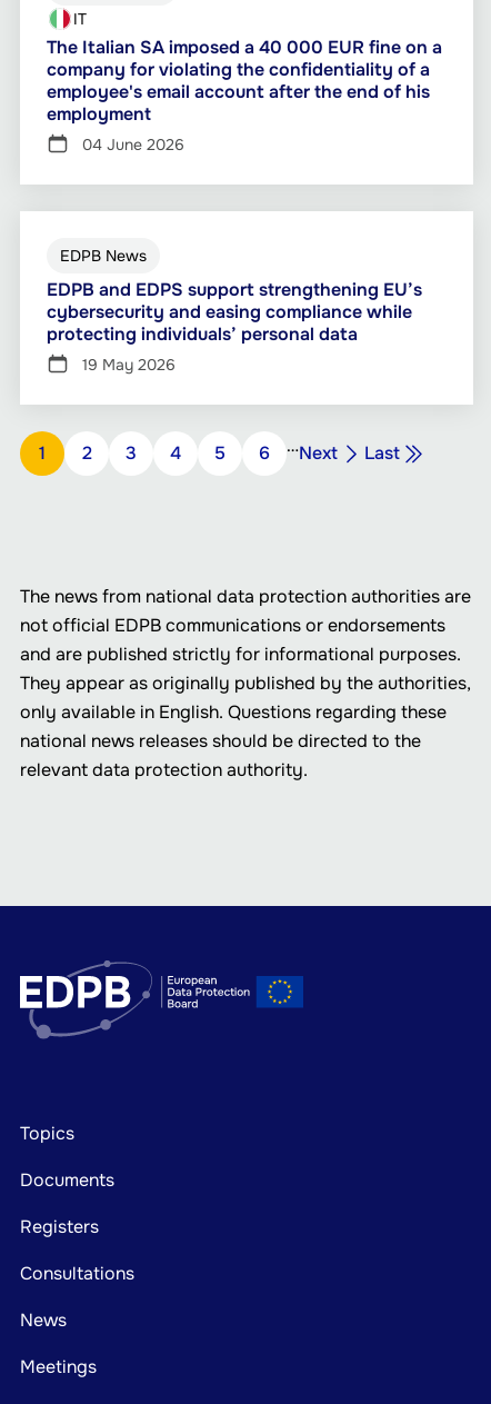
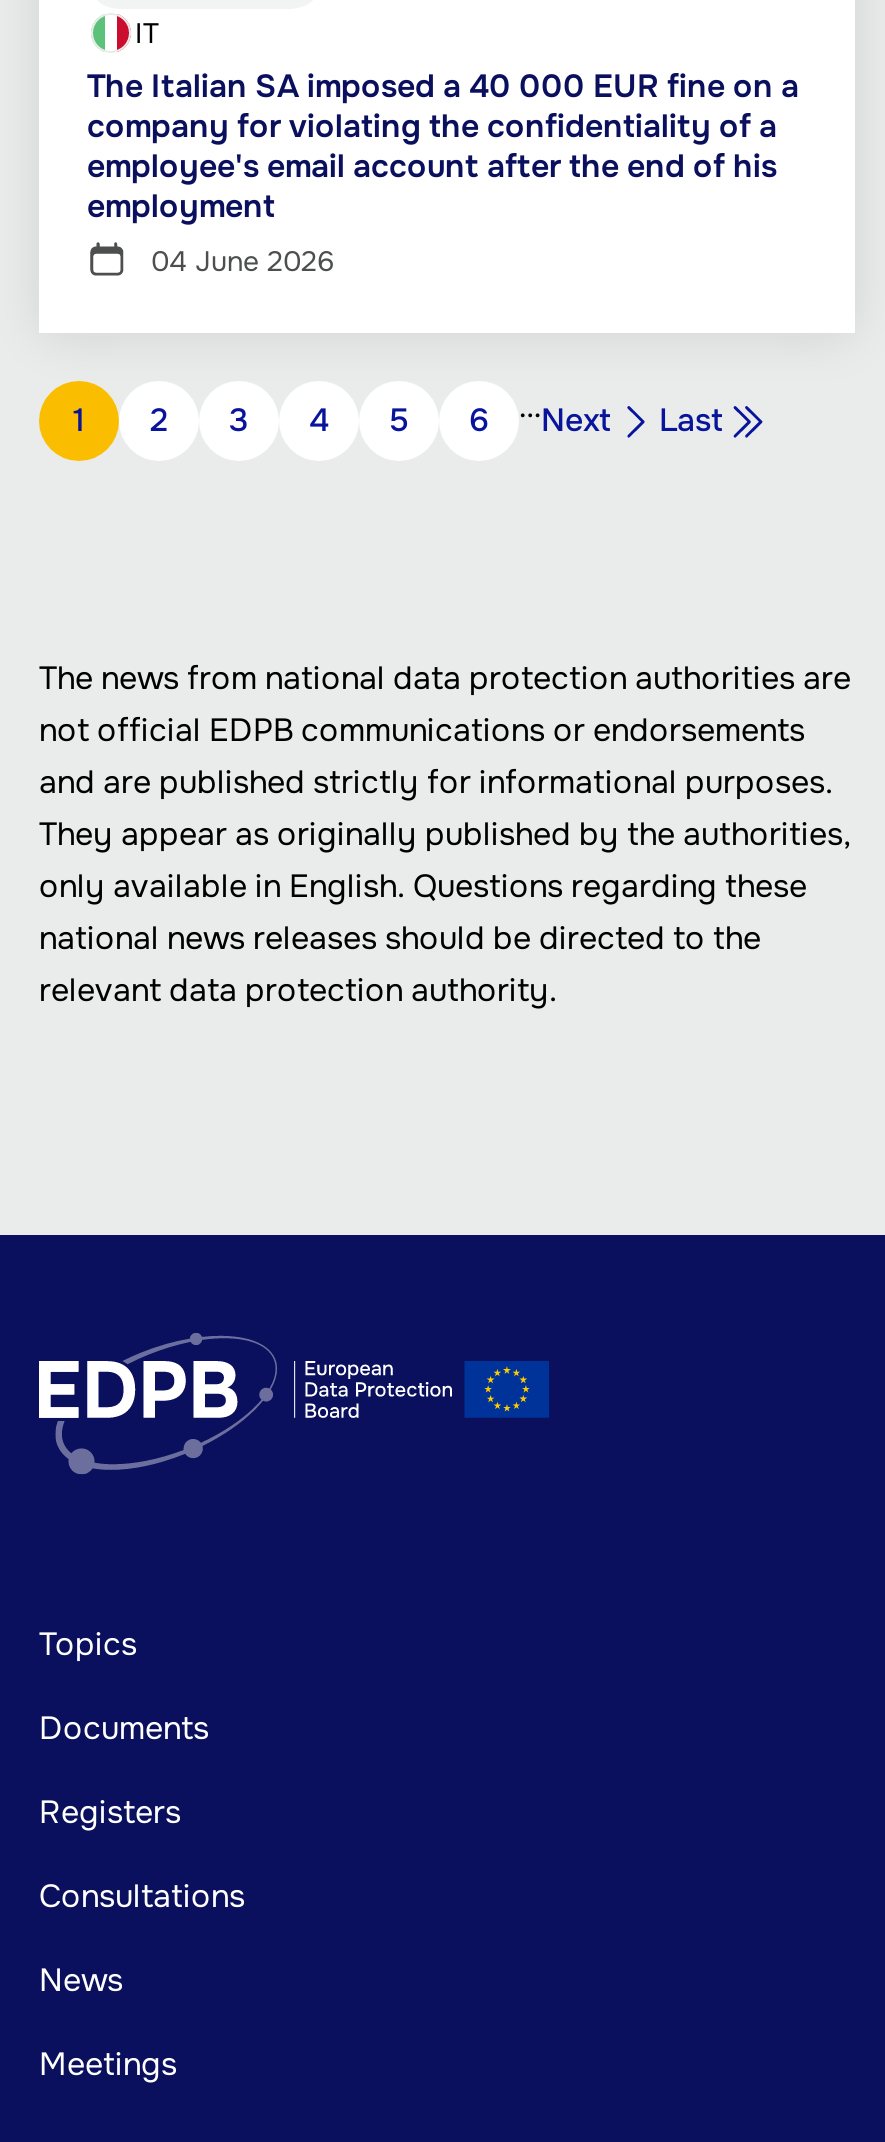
[47,246,422,374] EDPB News | EDPB and EDPS support strengthening EU’s | cybersecurity and easing compliance while | protecting individuals’ personal data | 19 May 2026 -> none

